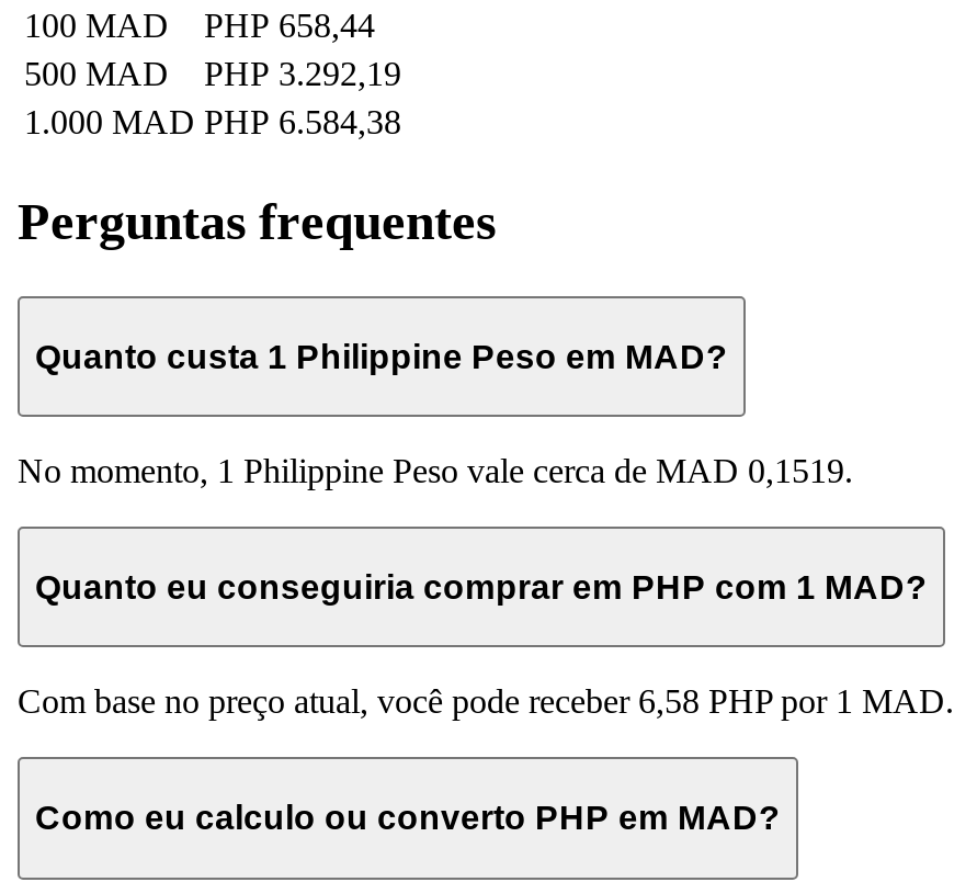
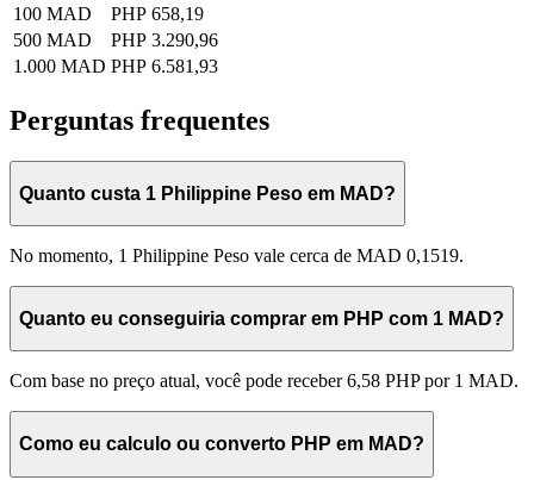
[24,7,375,44] 100 MAD PHP 658,44 -> [13,4,204,24] 100 MAD PHP 658,19
[24,55,401,93] 500 MAD PHP 3.292,19 -> [13,30,218,50] 500 MAD PHP 3.290,96
[24,104,401,141] 1.000 MAD PHP 6.584,38 -> [13,56,218,76] 1.000 MAD PHP 6.581,93

